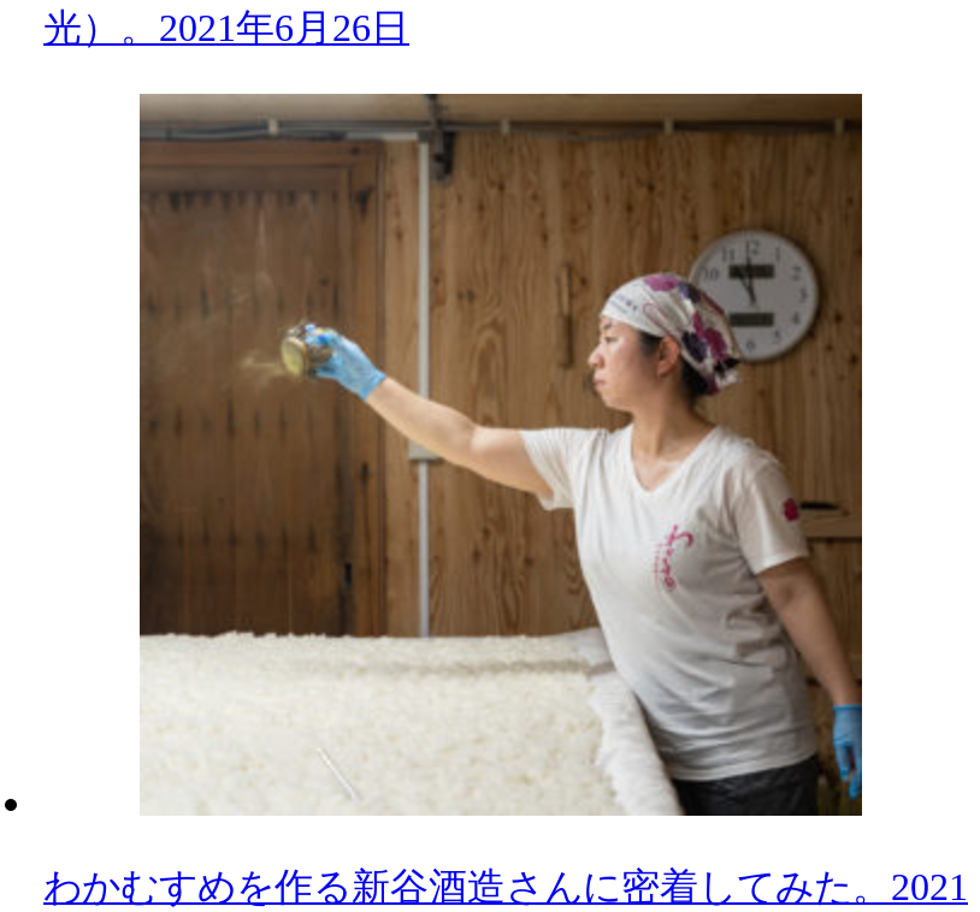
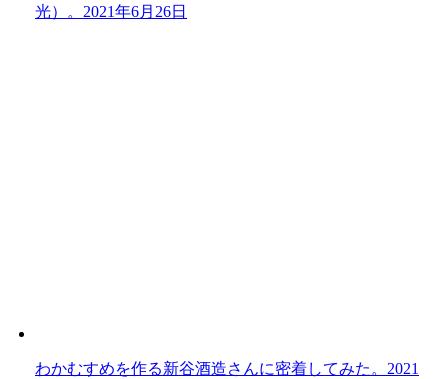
[137,91,864,818] [image] -> none

